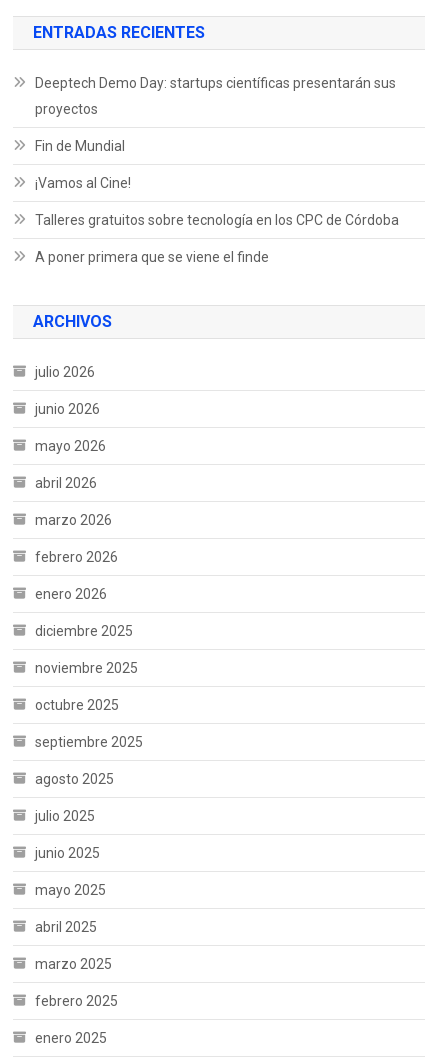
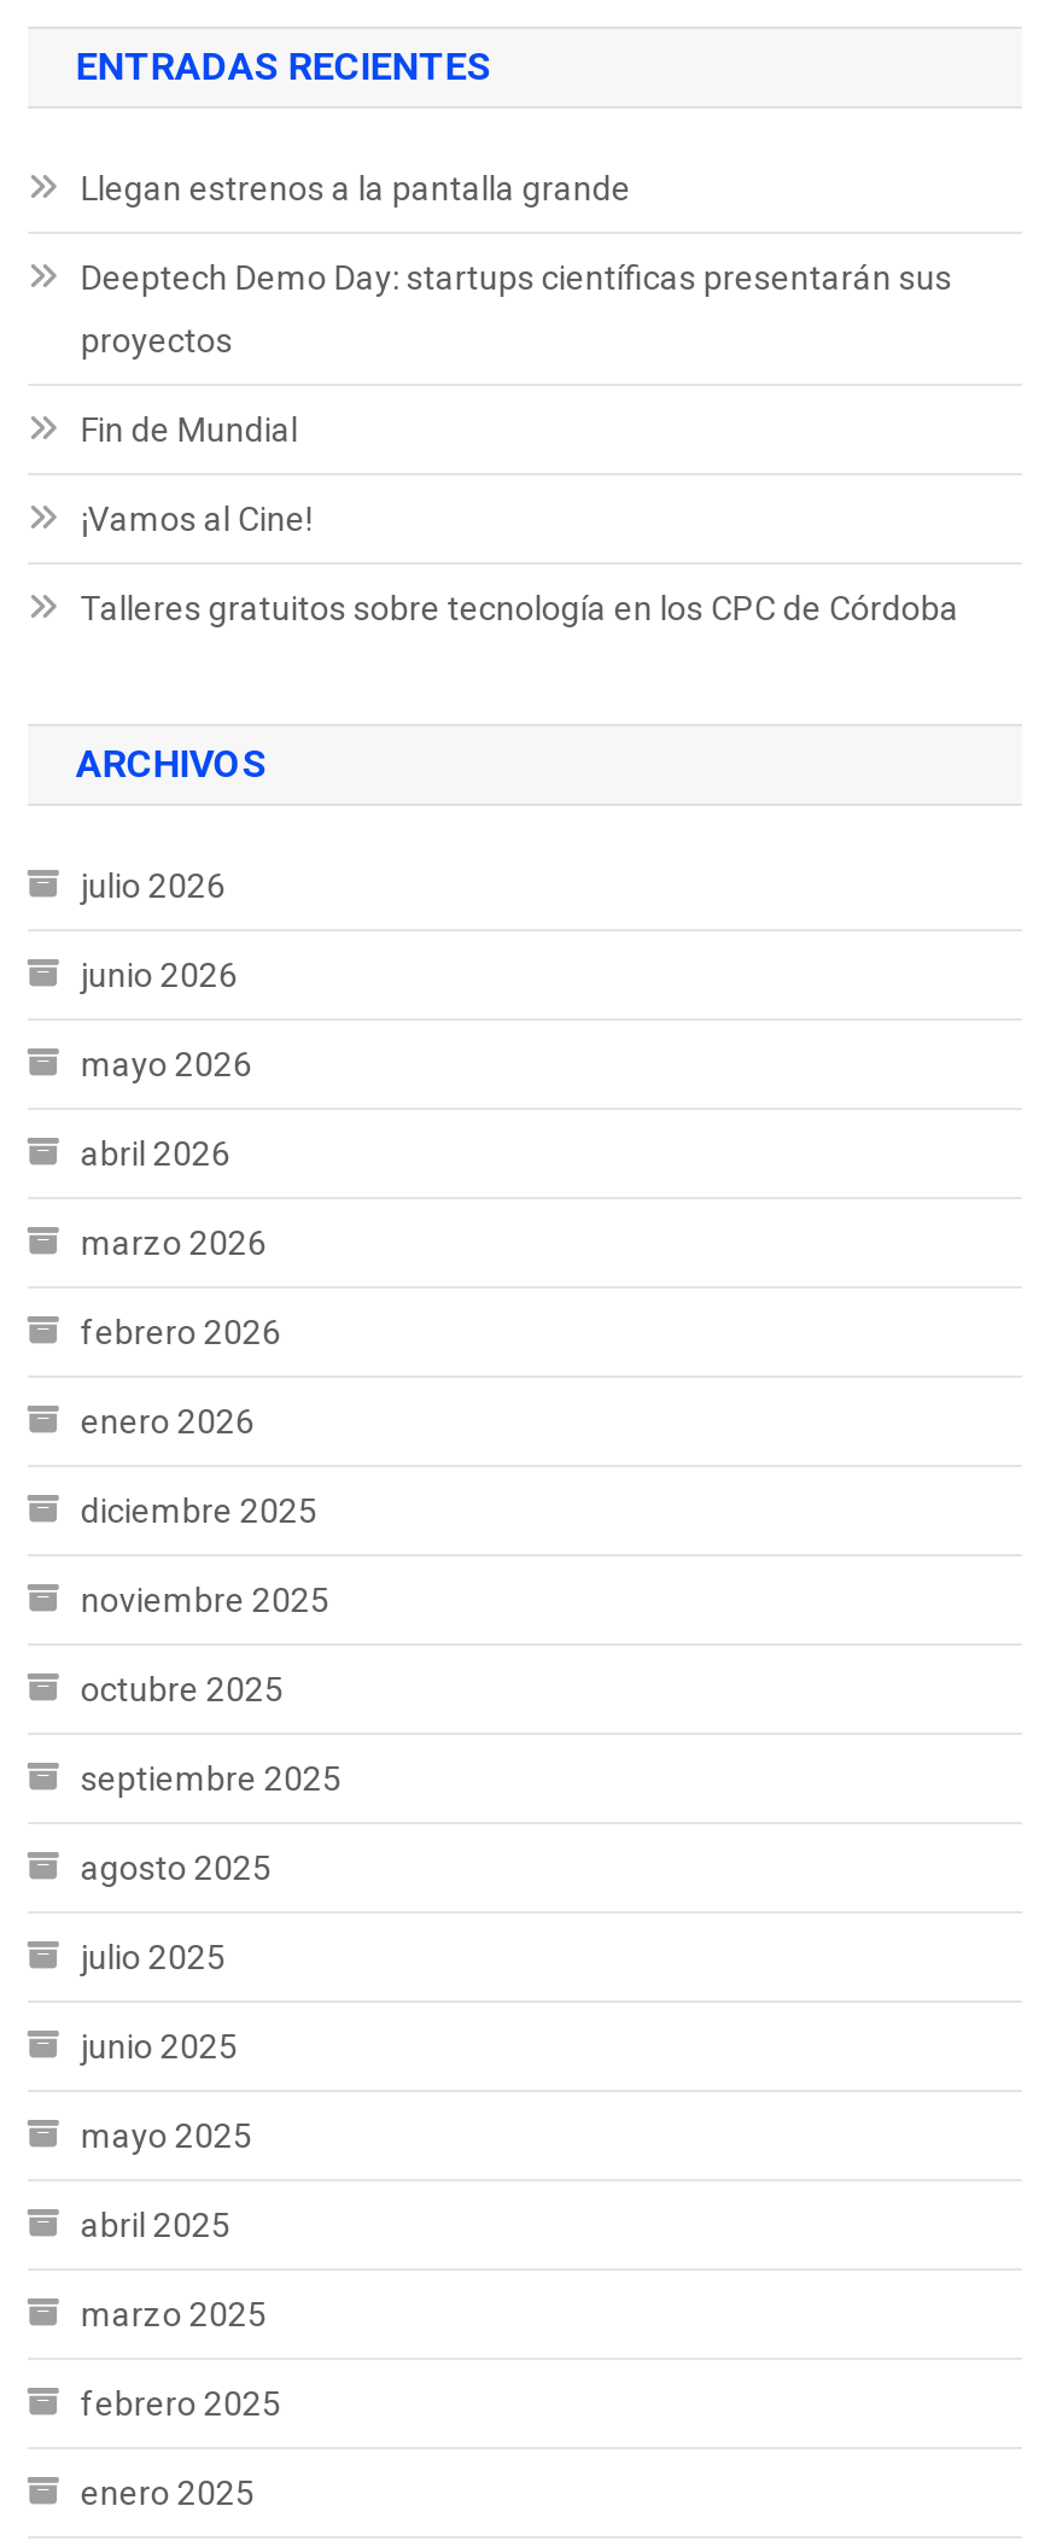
none -> [81,167,631,206] Llegan estrenos a la pantalla grande
moved [35,75,399,228] -> [81,257,959,626]: Deeptech Demo Day: startups científicas presentarán sus | proyectos | Fin de Mundial | ¡Vamos al Cine! | Talleres gratuitos sobre tecnología en los CPC de Córdoba
[35,249,269,265] A poner primera que se viene el finde -> none

